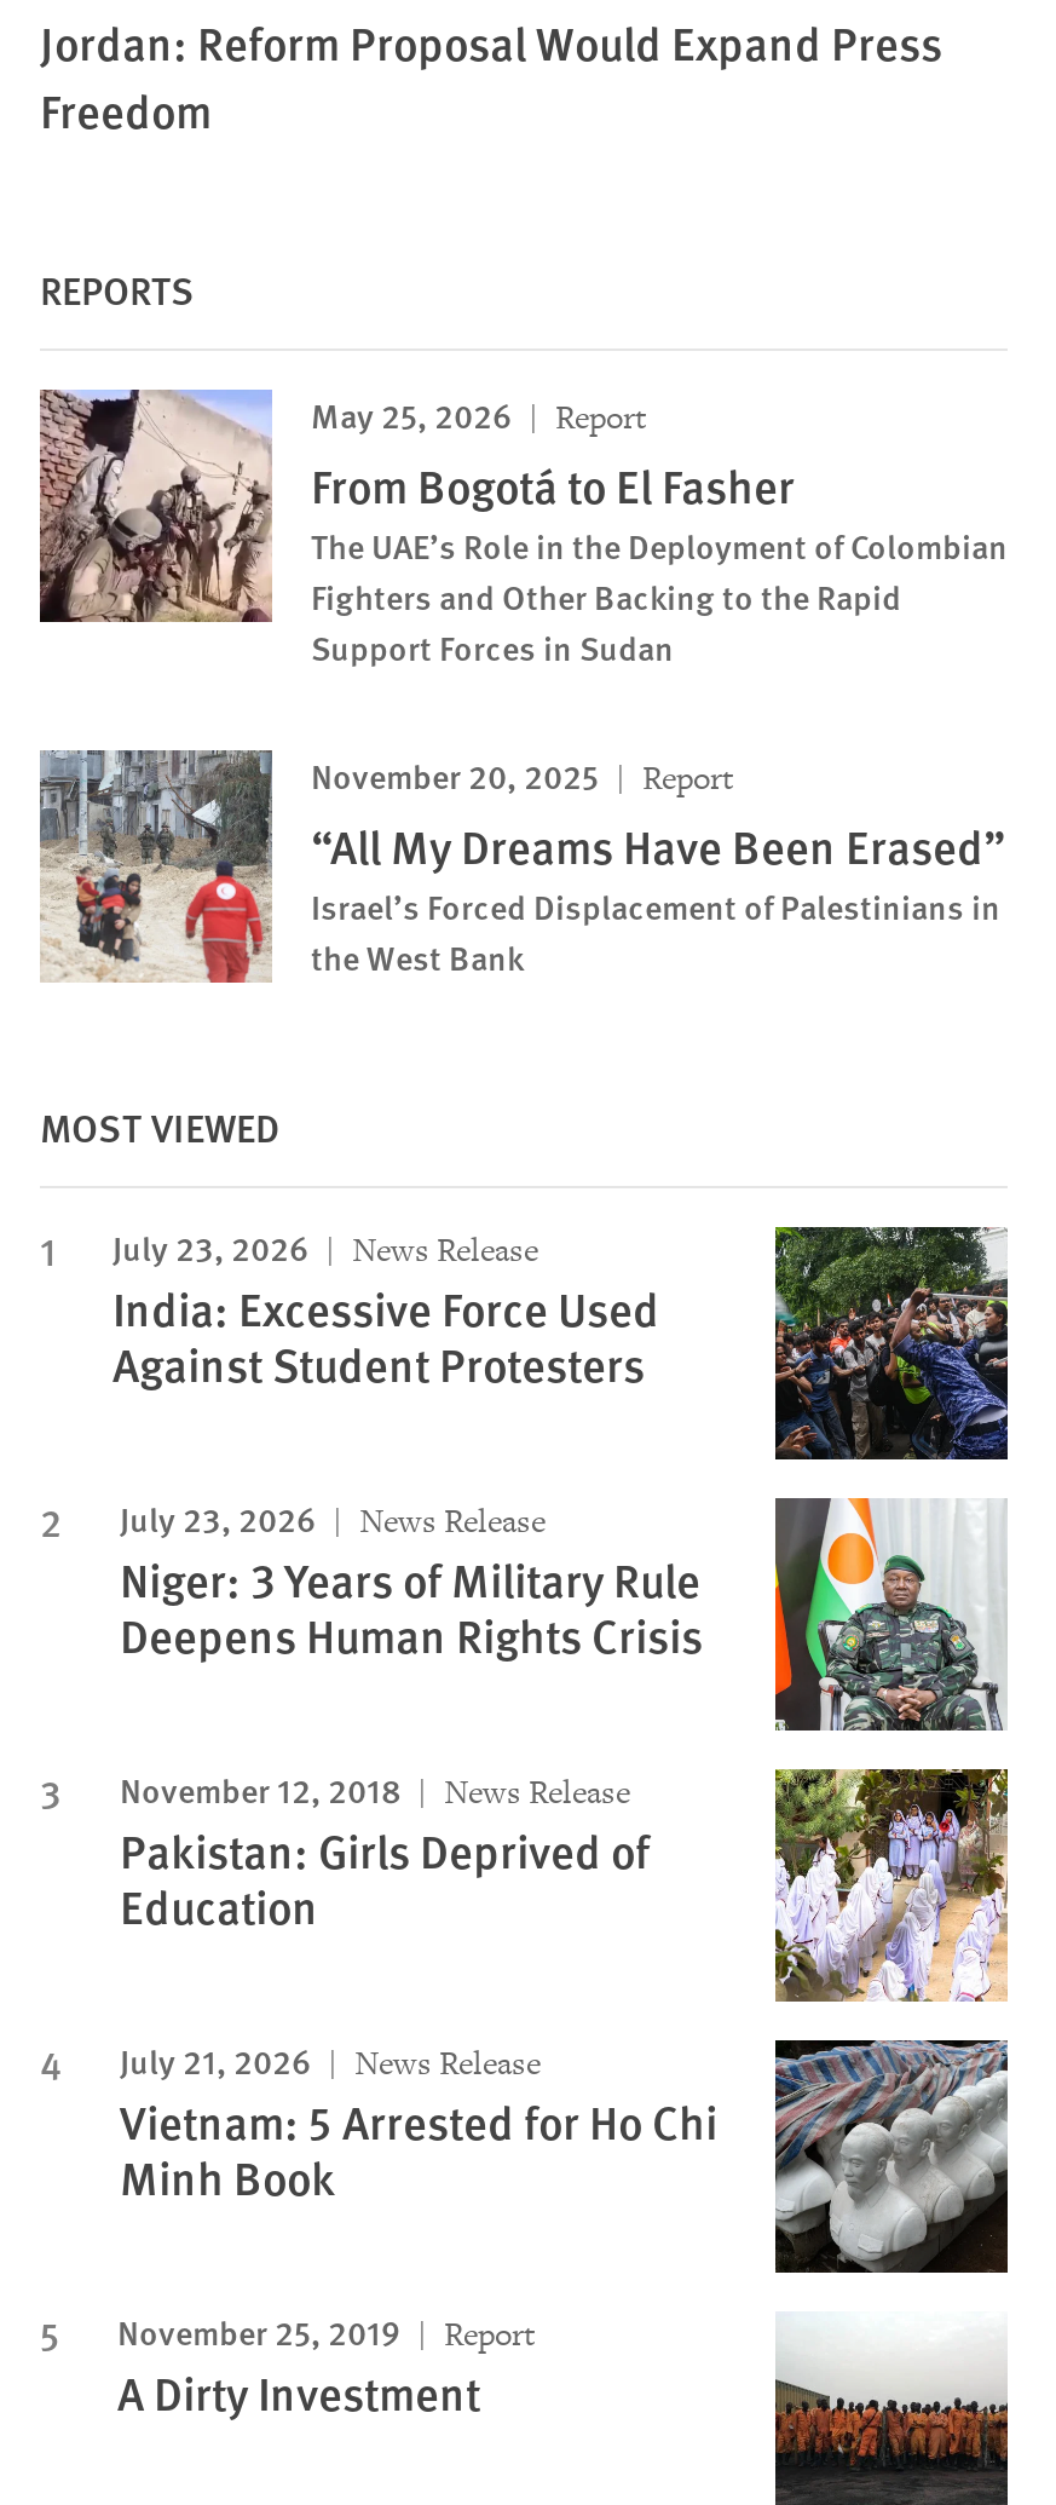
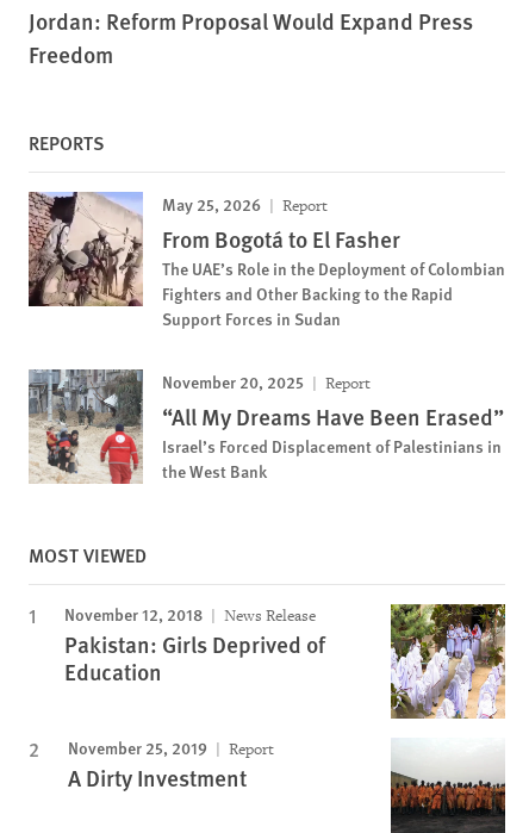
[112,1222,1010,1668] [image] | July 23, 2026 | News Release | India: Excessive Force Used | Against Student Protesters | July 23, 2026 | News Release | Niger: 3 Years of Military Rule | Deepens Human Rights Crisis -> none
[773,1496,1008,1733] [image] -> none
[120,2035,1010,2275] [image] | July 21, 2026 | News Release | Vietnam: 5 Arrested for Ho Chi | Minh Book -> none

